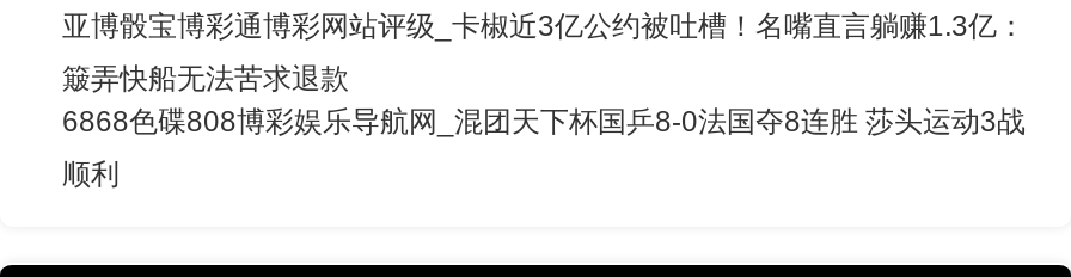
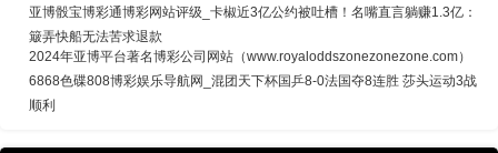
none -> [29,48,471,64] 2024年亚博平台著名博彩公司网站（www.royaloddszonezonezone.com）

